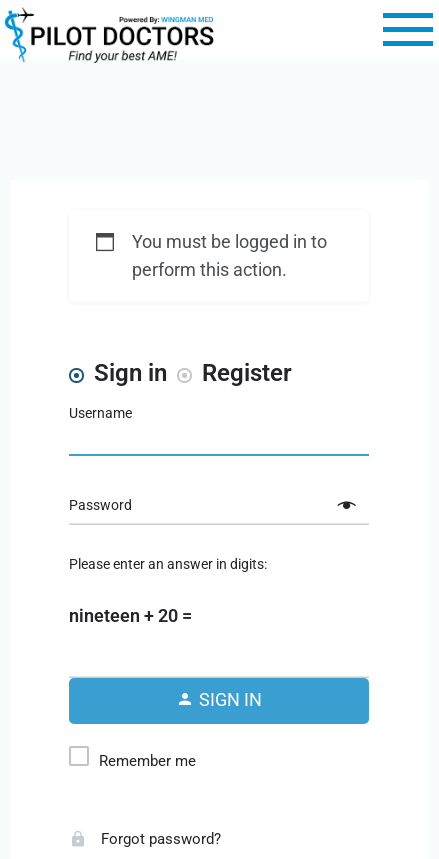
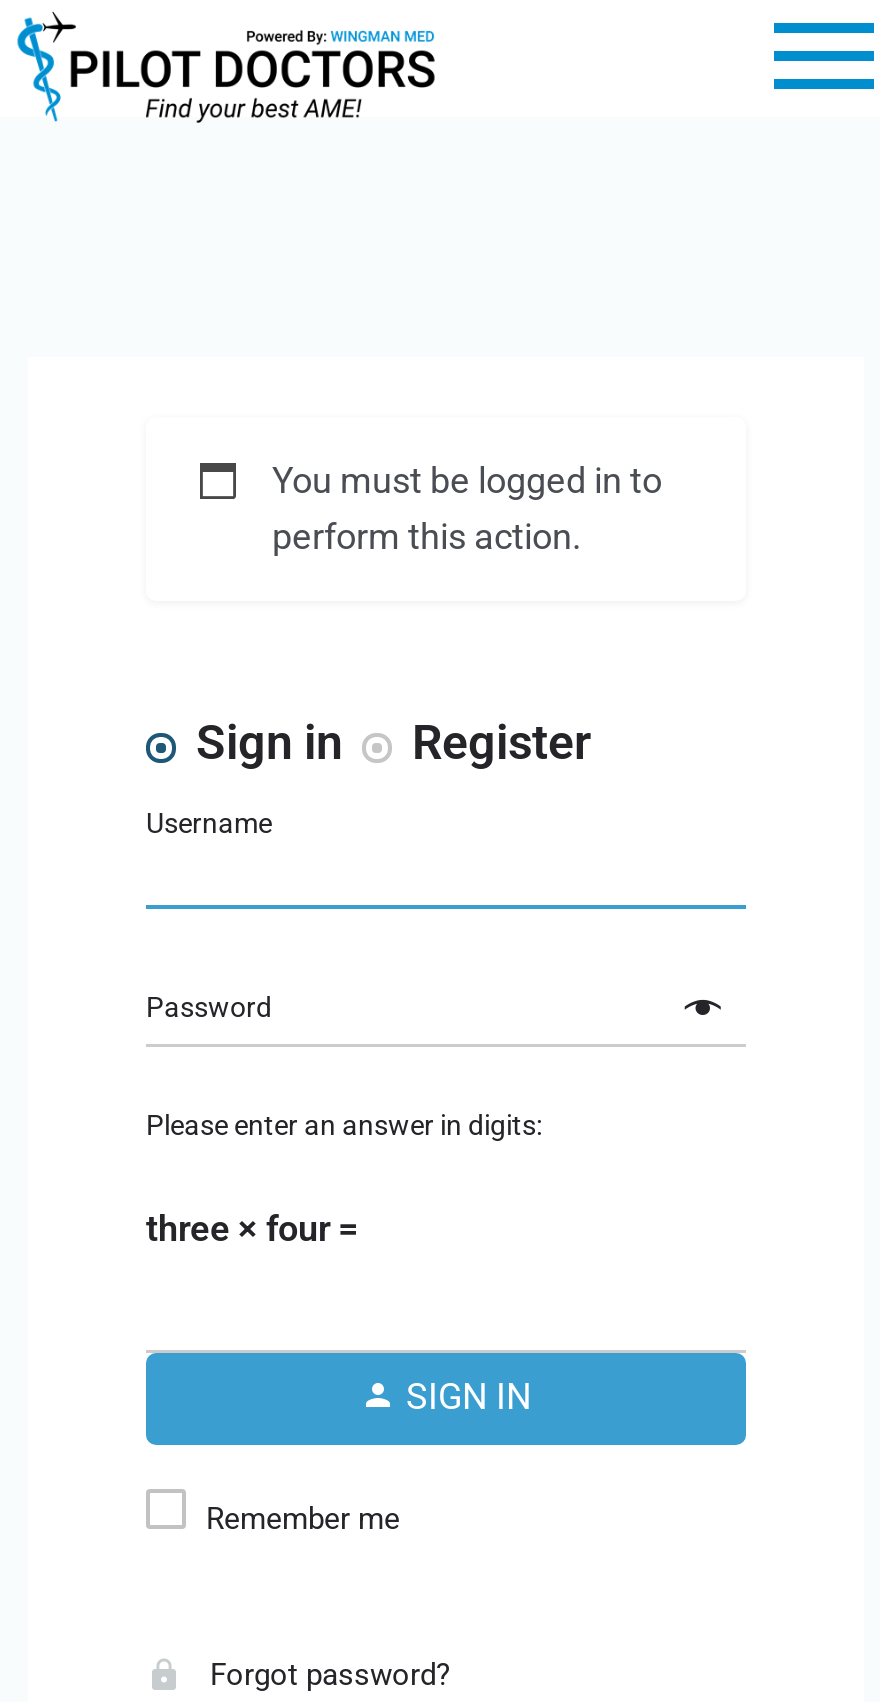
[69,605,192,626] nineteen + 20 = -> [146,1207,358,1249] three × four =

